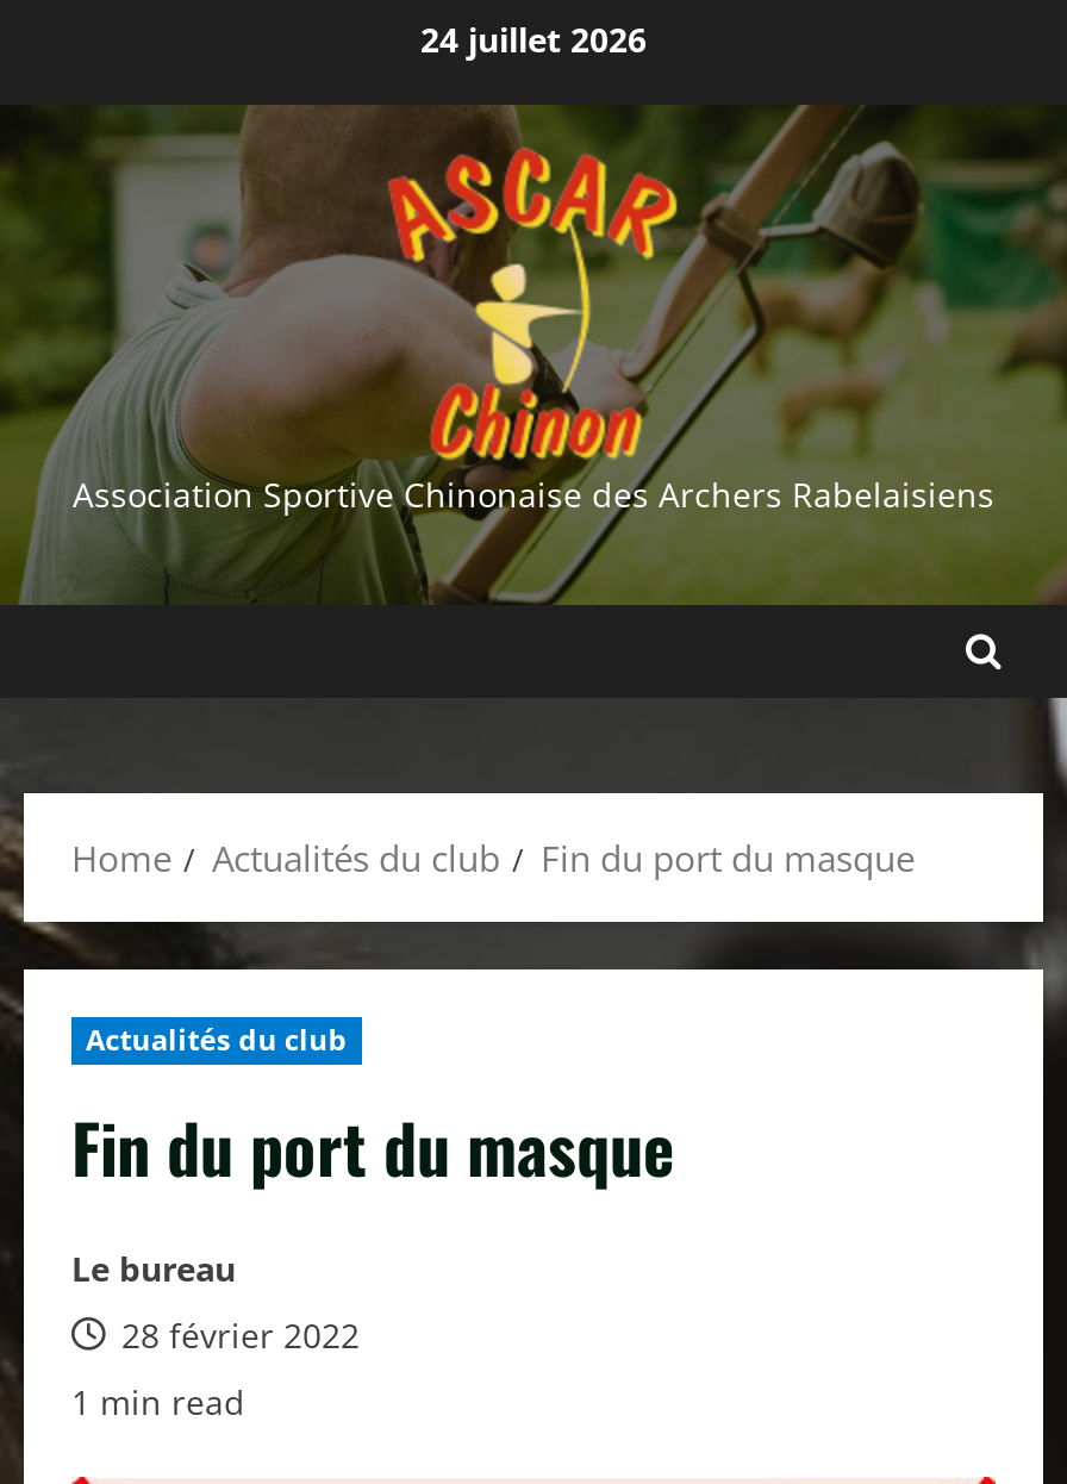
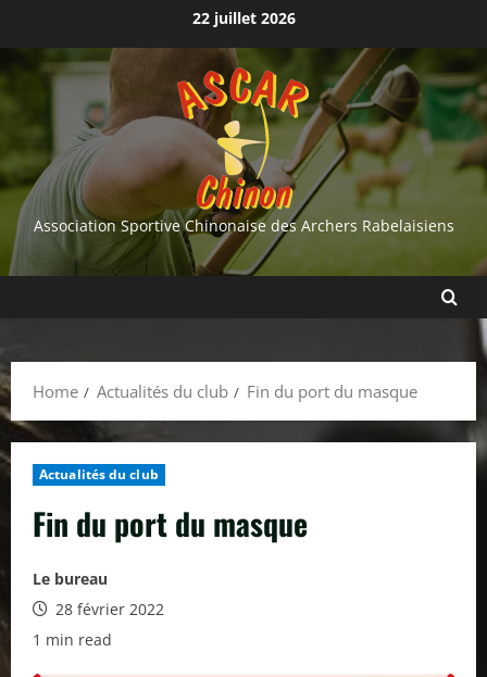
[420,17,647,62] 24 juillet 2026 -> [192,8,295,28] 22 juillet 2026

